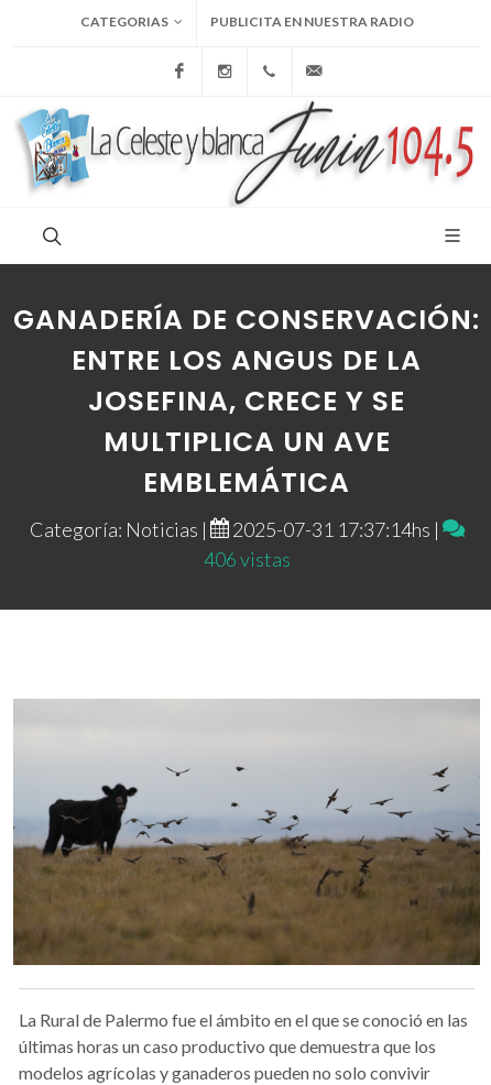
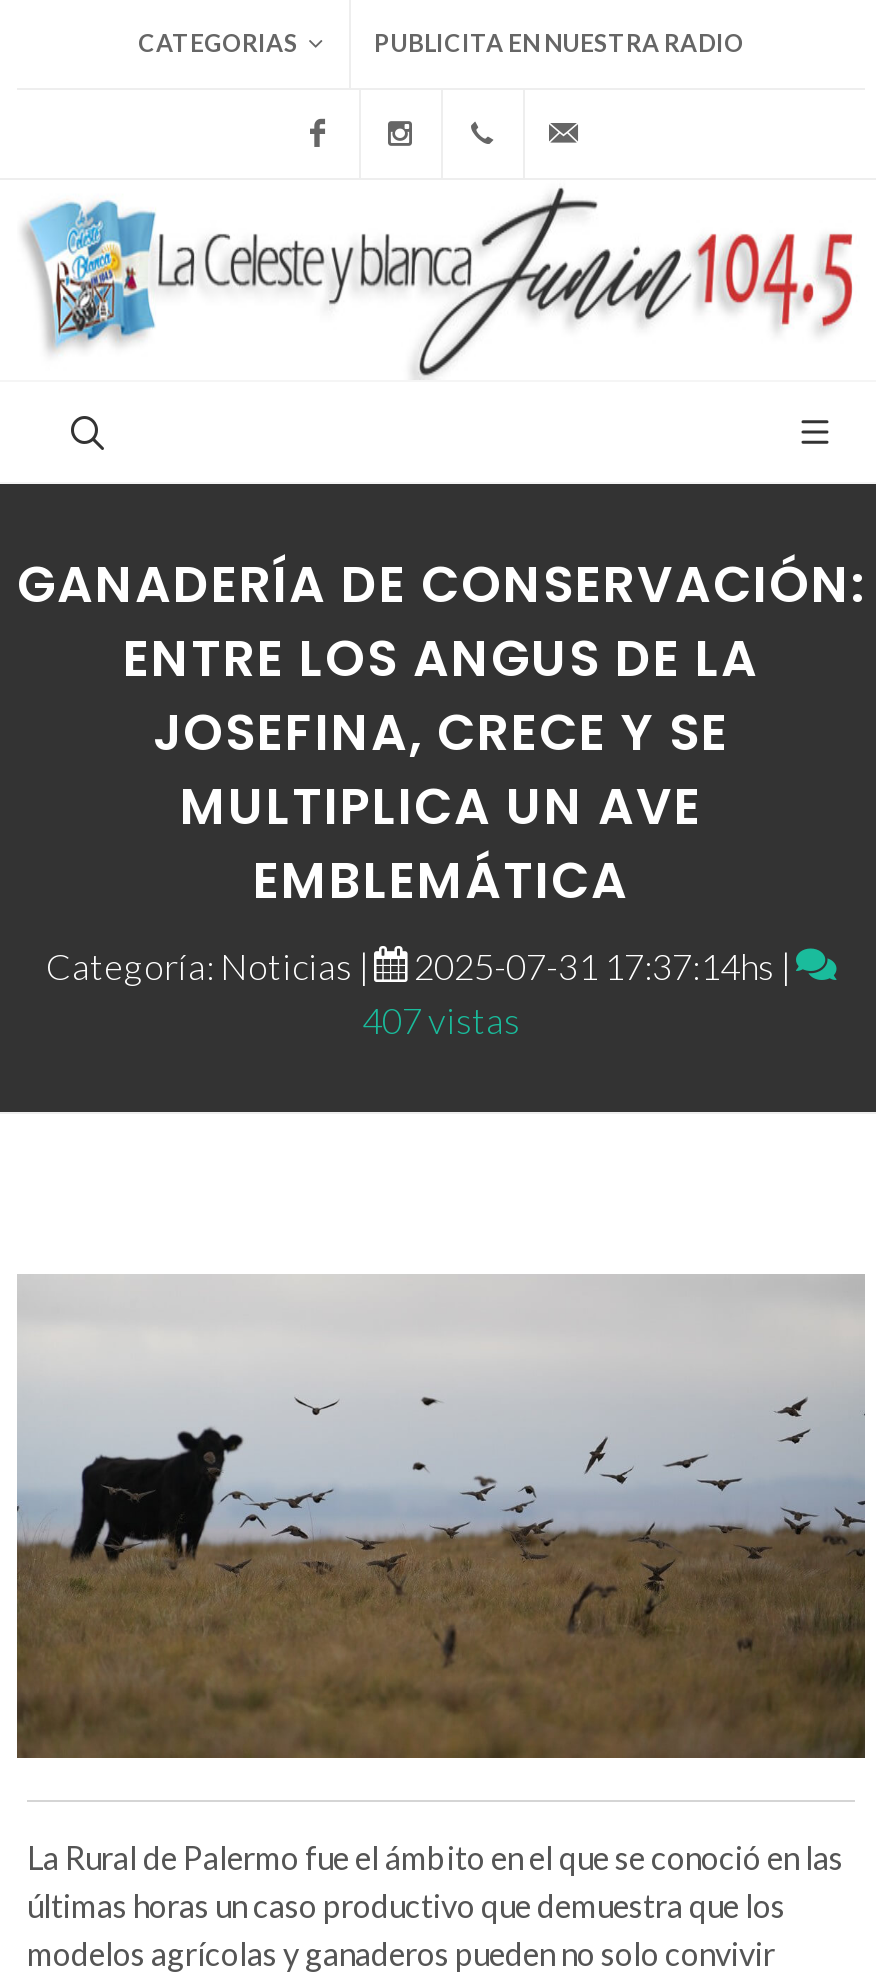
[203,547,290,571] 406 vistas -> [362,998,520,1042] 407 vistas

